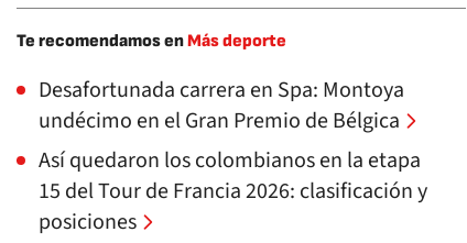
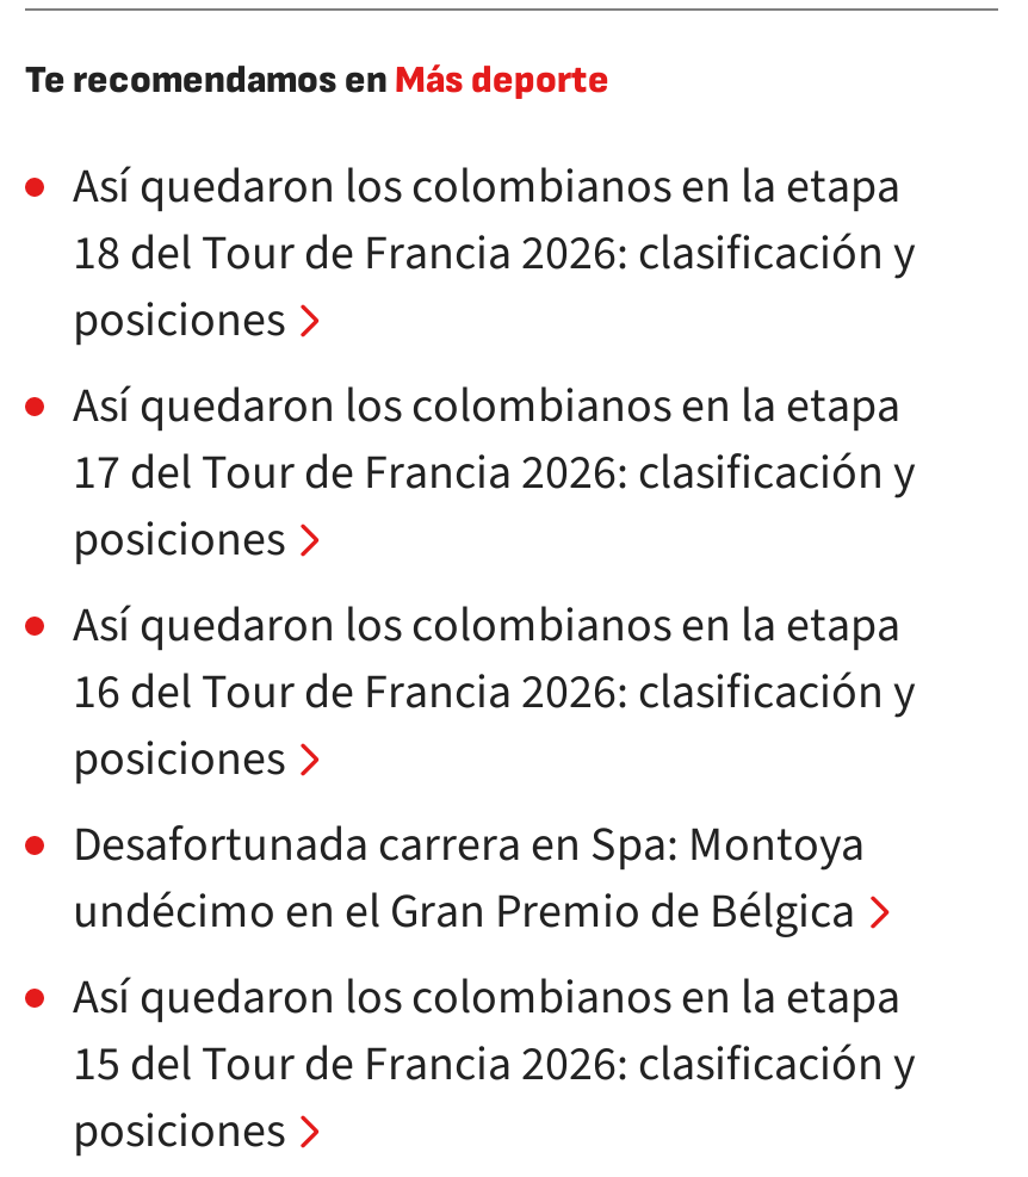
none -> [73,154,915,793] Así quedaron los colombianos en la etapa | 18 del Tour de Francia 2026: clasificación y | posiciones | Así quedaron los colombianos en la etapa | 17 del Tour de Francia 2026: clasificación y | posiciones | Así quedaron los colombianos en la etapa | 16 del Tour de Francia 2026: clasificación y | posiciones

